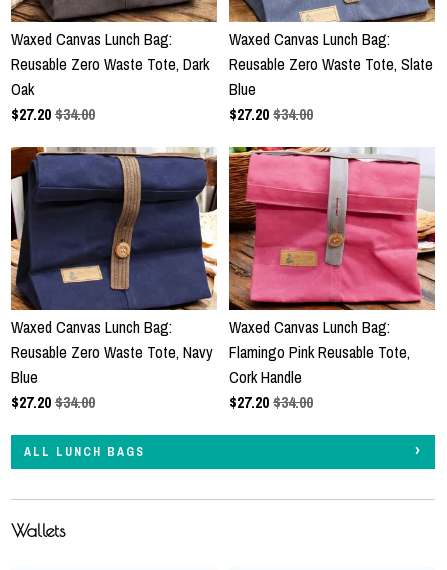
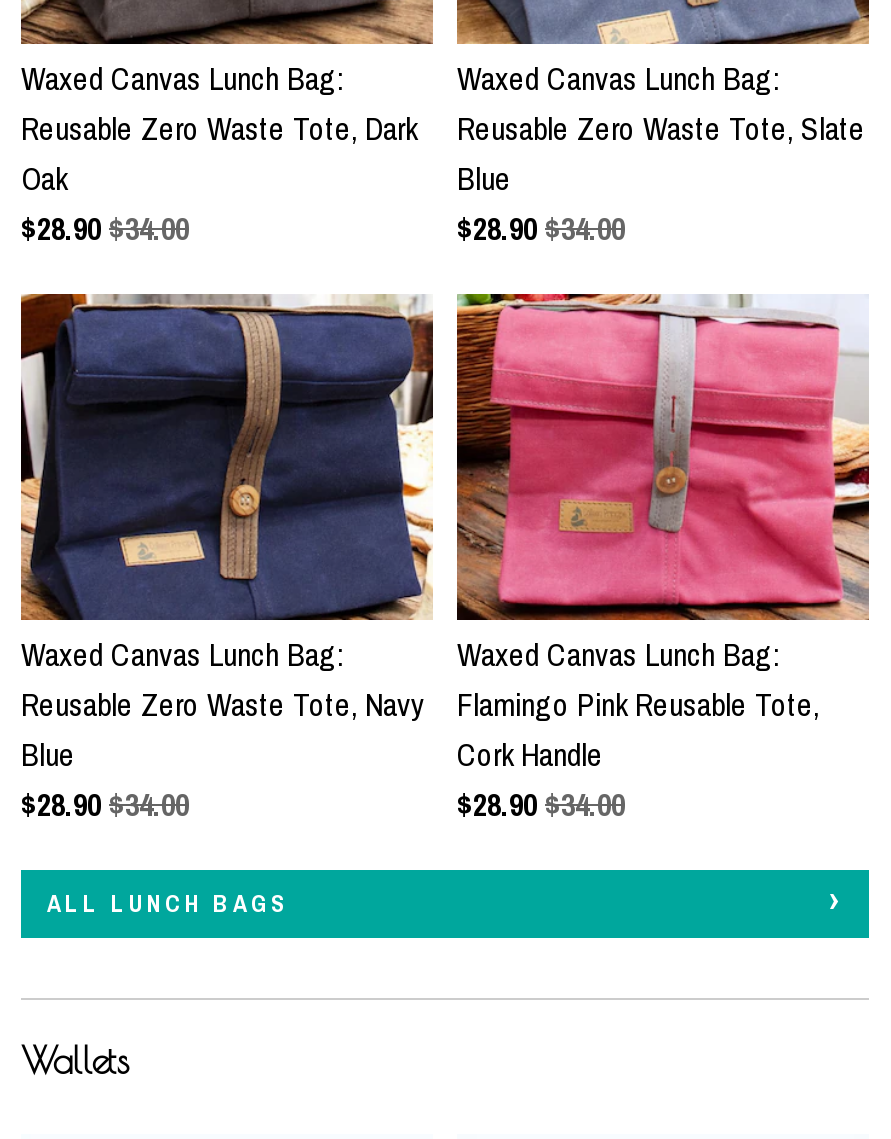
[11,103,95,125] $27.20 $34.00 -> [21,206,189,250] $28.90 $34.00
[229,103,313,125] $27.20 $34.00 -> [457,206,625,250] $28.90 $34.00
[11,391,95,413] $27.20 $34.00 -> [21,783,189,827] $28.90 $34.00
[229,391,313,413] $27.20 $34.00 -> [457,783,625,827] $28.90 $34.00

